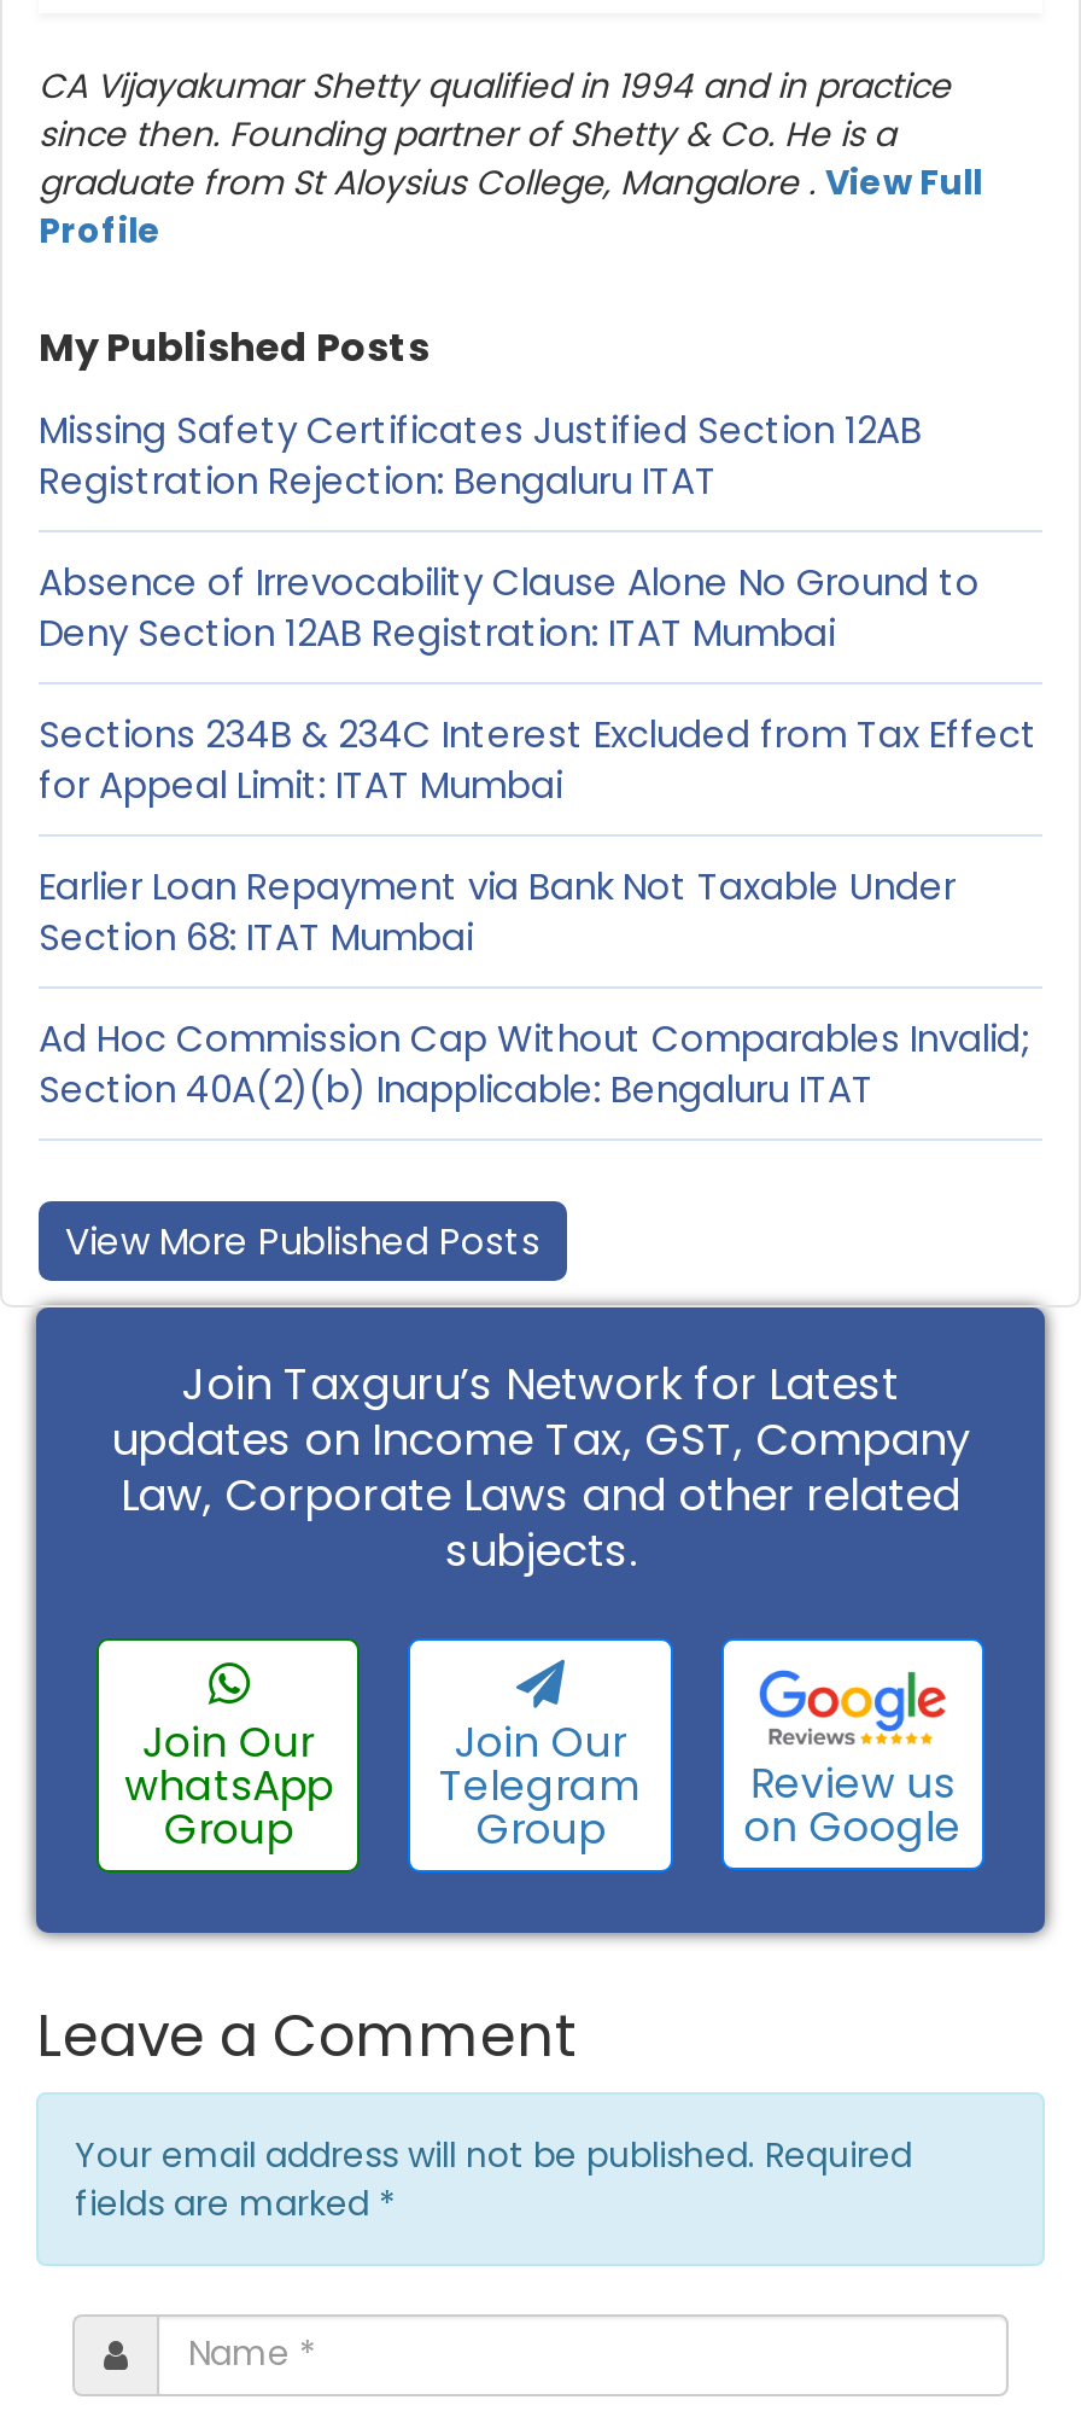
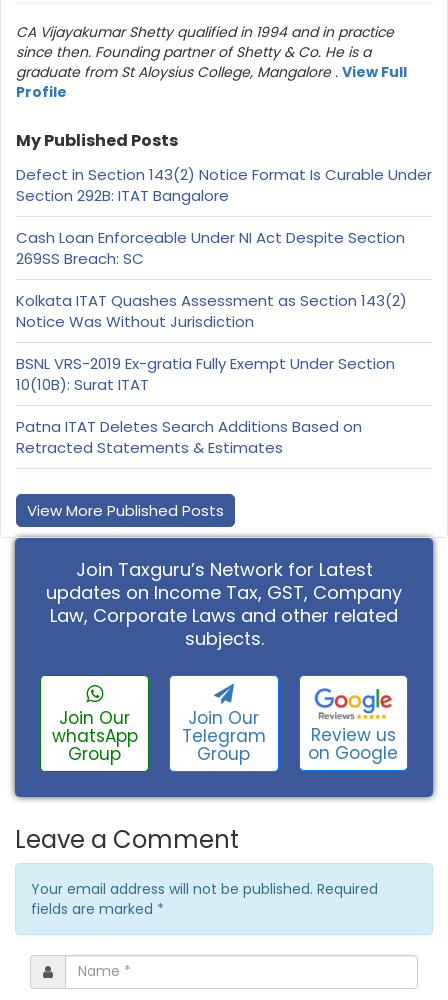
[39,404,922,506] Missing Safety Certificates Justified Section 12AB | Registration Rejection: Bengaluru ITAT -> [16,164,432,206] Defect in Section 143(2) Notice Format Is Curable Under | Section 292B: ITAT Bangalore
[39,556,980,658] Absence of Irrevocability Clause Alone No Ground to | Deny Section 12AB Registration: ITAT Mumbai -> [16,227,405,269] Cash Loan Enforceable Under NI Act Despite Section | 269SS Breach: SC
[39,708,1038,810] Sections 234B & 234C Interest Excluded from Tax Effect | for Appeal Limit: ITAT Mumbai -> [16,290,407,332] Kolkata ITAT Quashes Assessment as Section 143(2) | Notice Was Without Jurisdiction
[39,861,956,962] Earlier Loan Repayment via Bank Not Taxable Under | Section 68: ITAT Mumbai -> [16,353,395,395] BSNL VRS-2019 Ex-gratia Fully Exempt Under Section | 10(10B): Surat ITAT
[39,1013,1028,1114] Ad Hoc Commission Cap Without Comparables Invalid; | Section 40A(2)(b) Inapplicable: Bengaluru ITAT -> [16,416,362,458] Patna ITAT Deletes Search Additions Based on | Retracted Statements & Estimates

